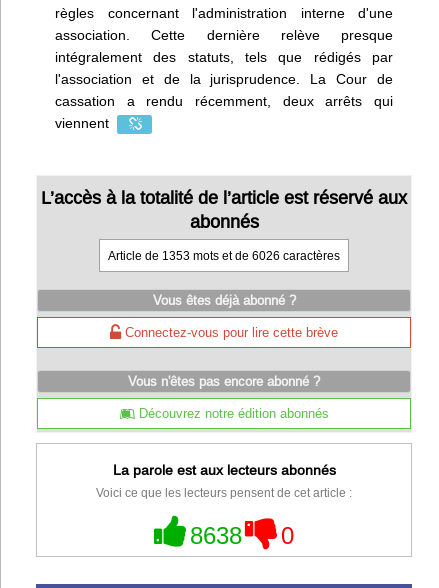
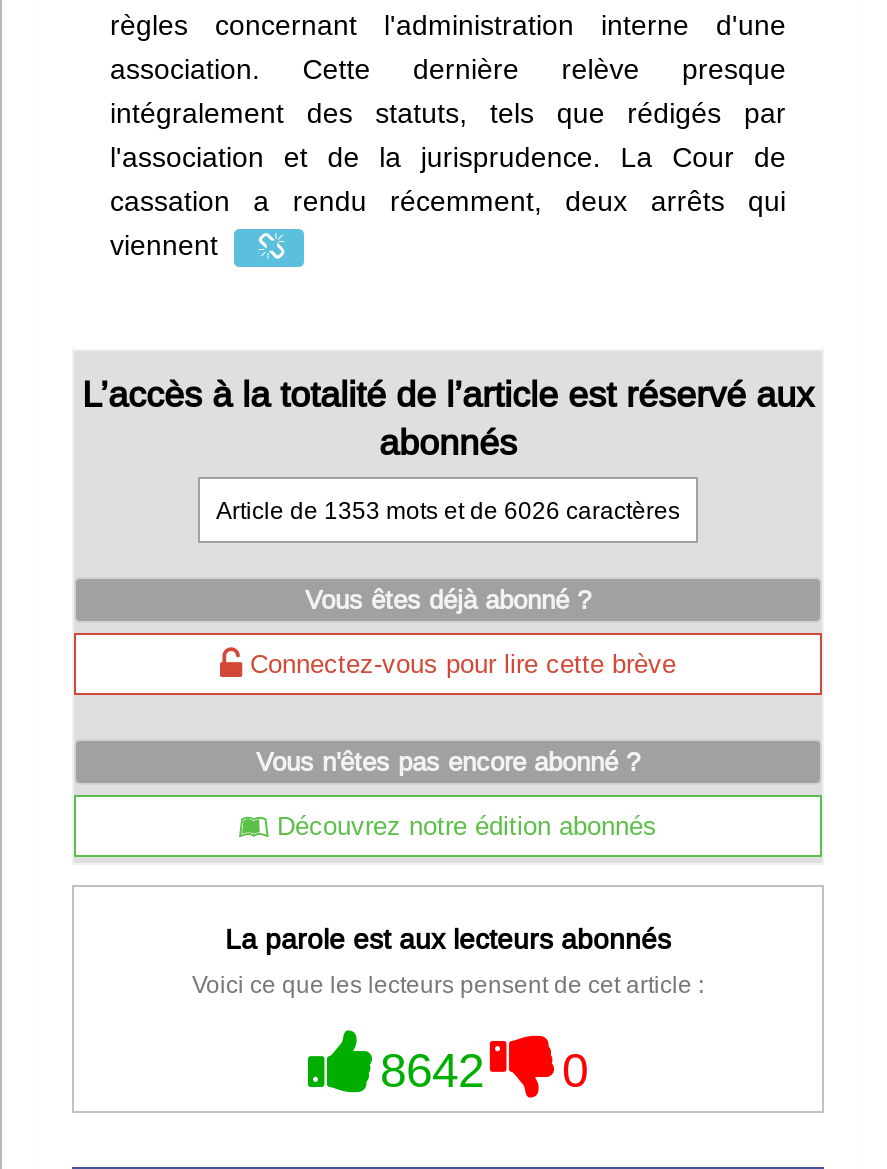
[190,523,294,550] 8638 0 -> [380,1045,588,1099] 8642 0

